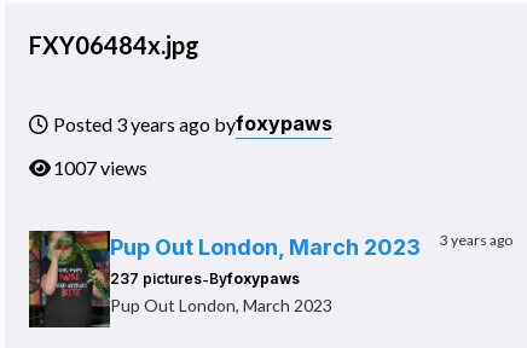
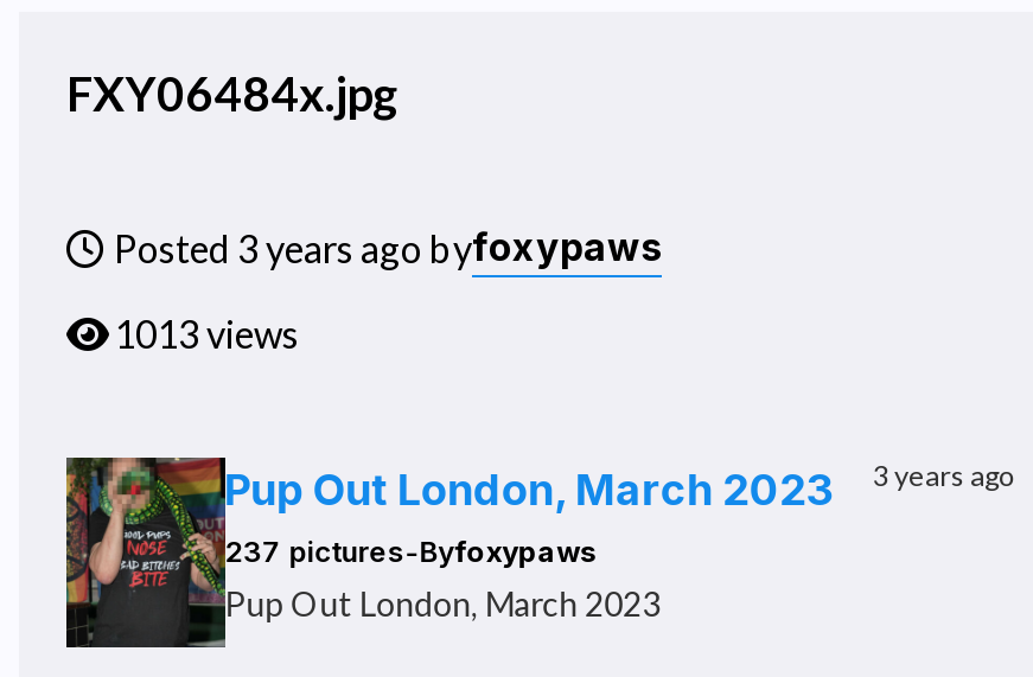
[53,155,147,178] 1007 views -> [114,310,299,355] 1013 views

